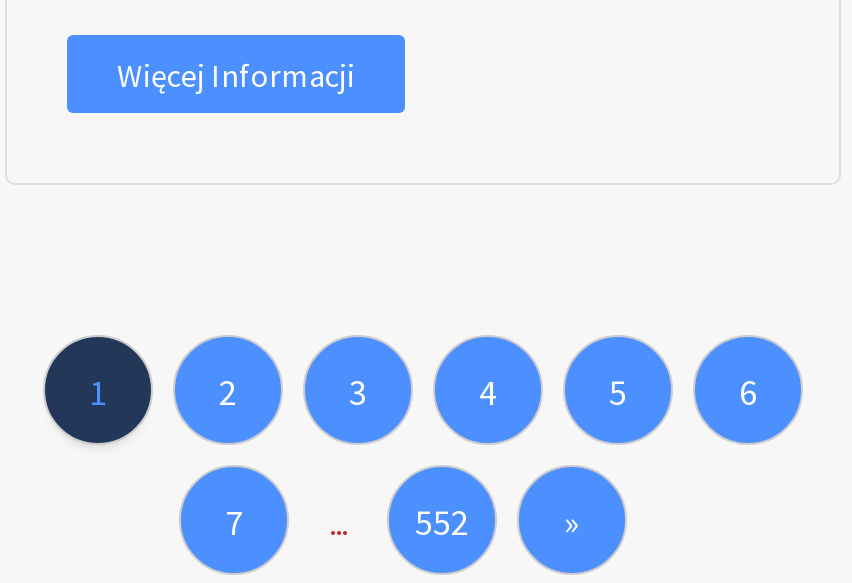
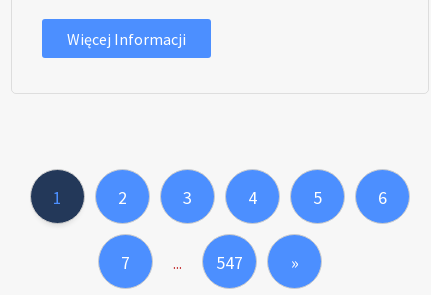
[415,499,469,545] 552 -> [216,251,243,274] 547

